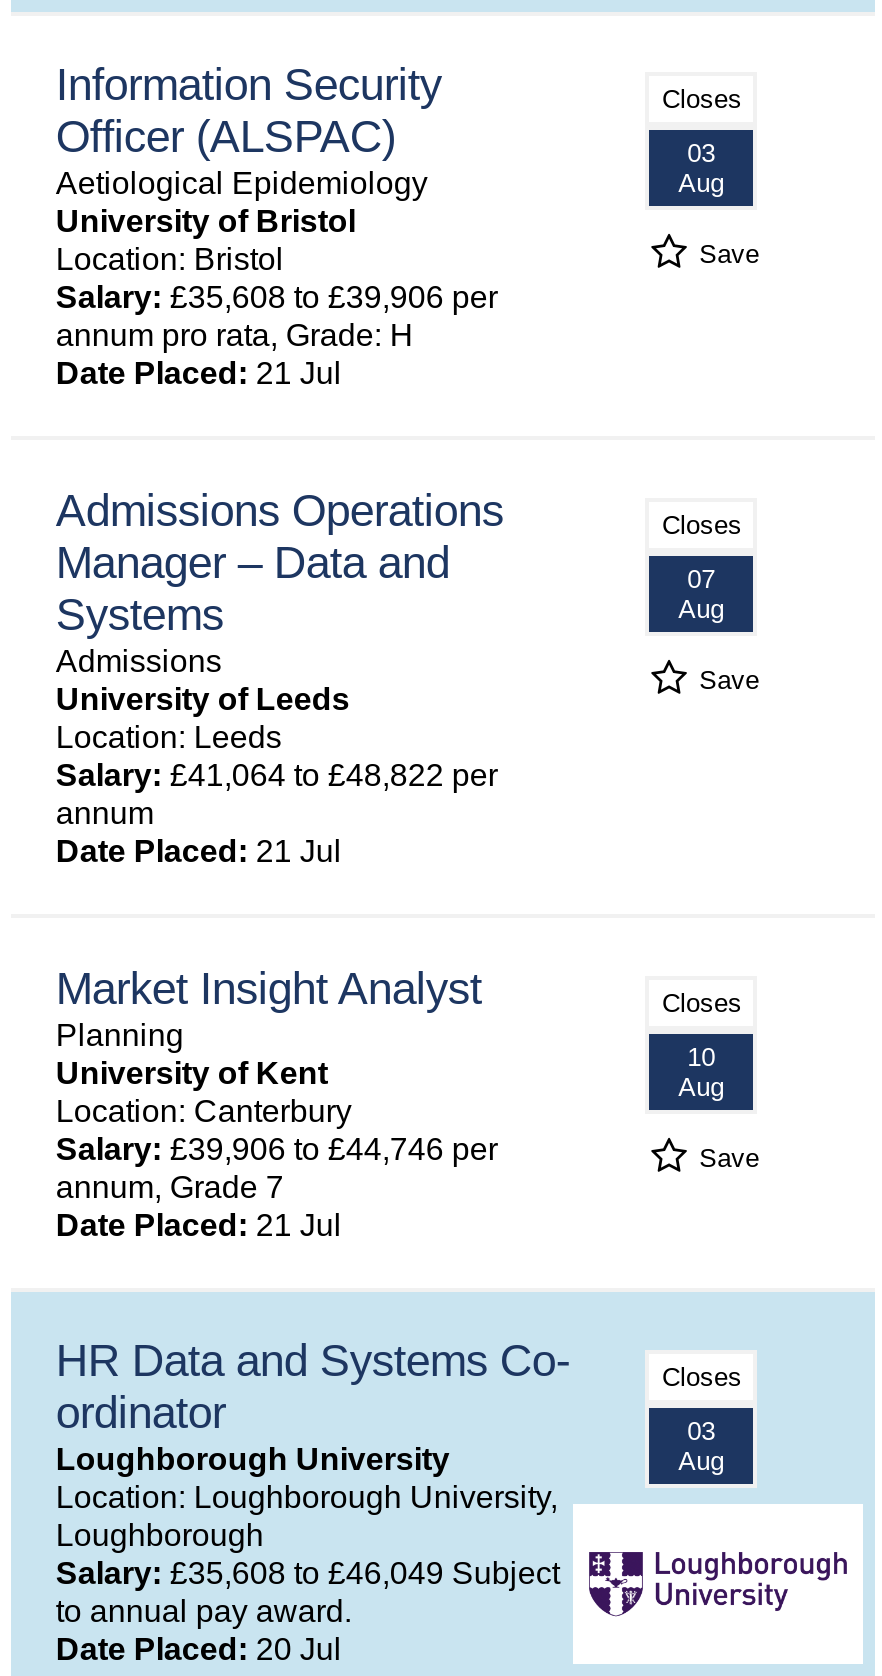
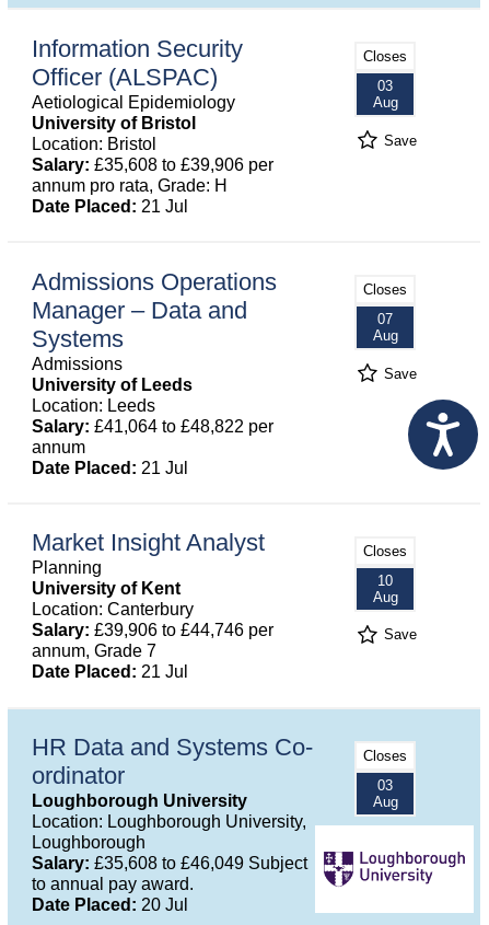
none -> [407,398,479,471] [image]

